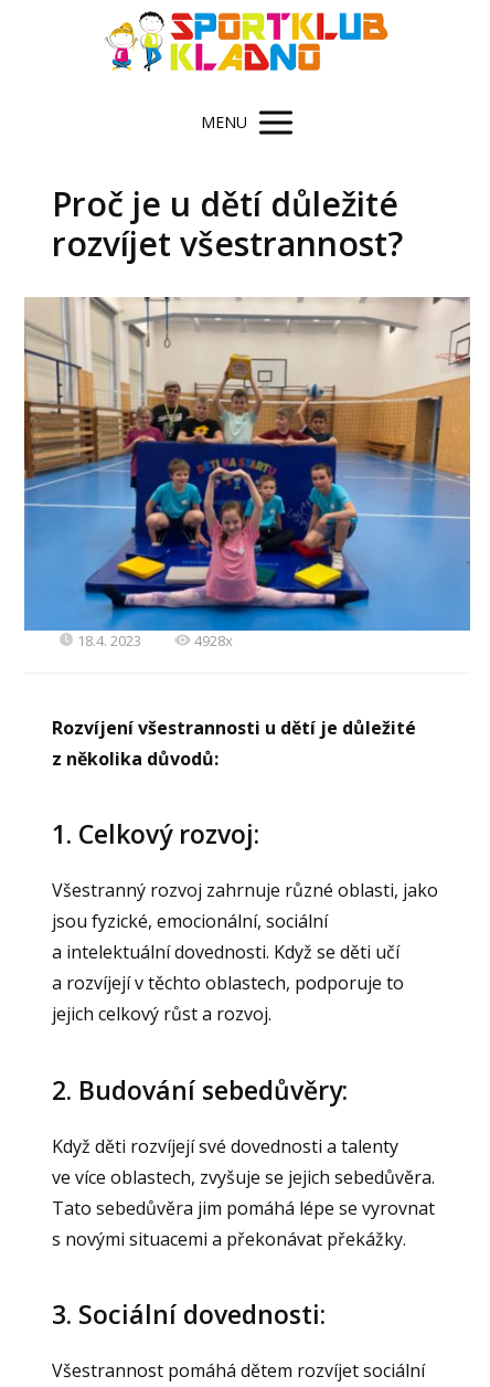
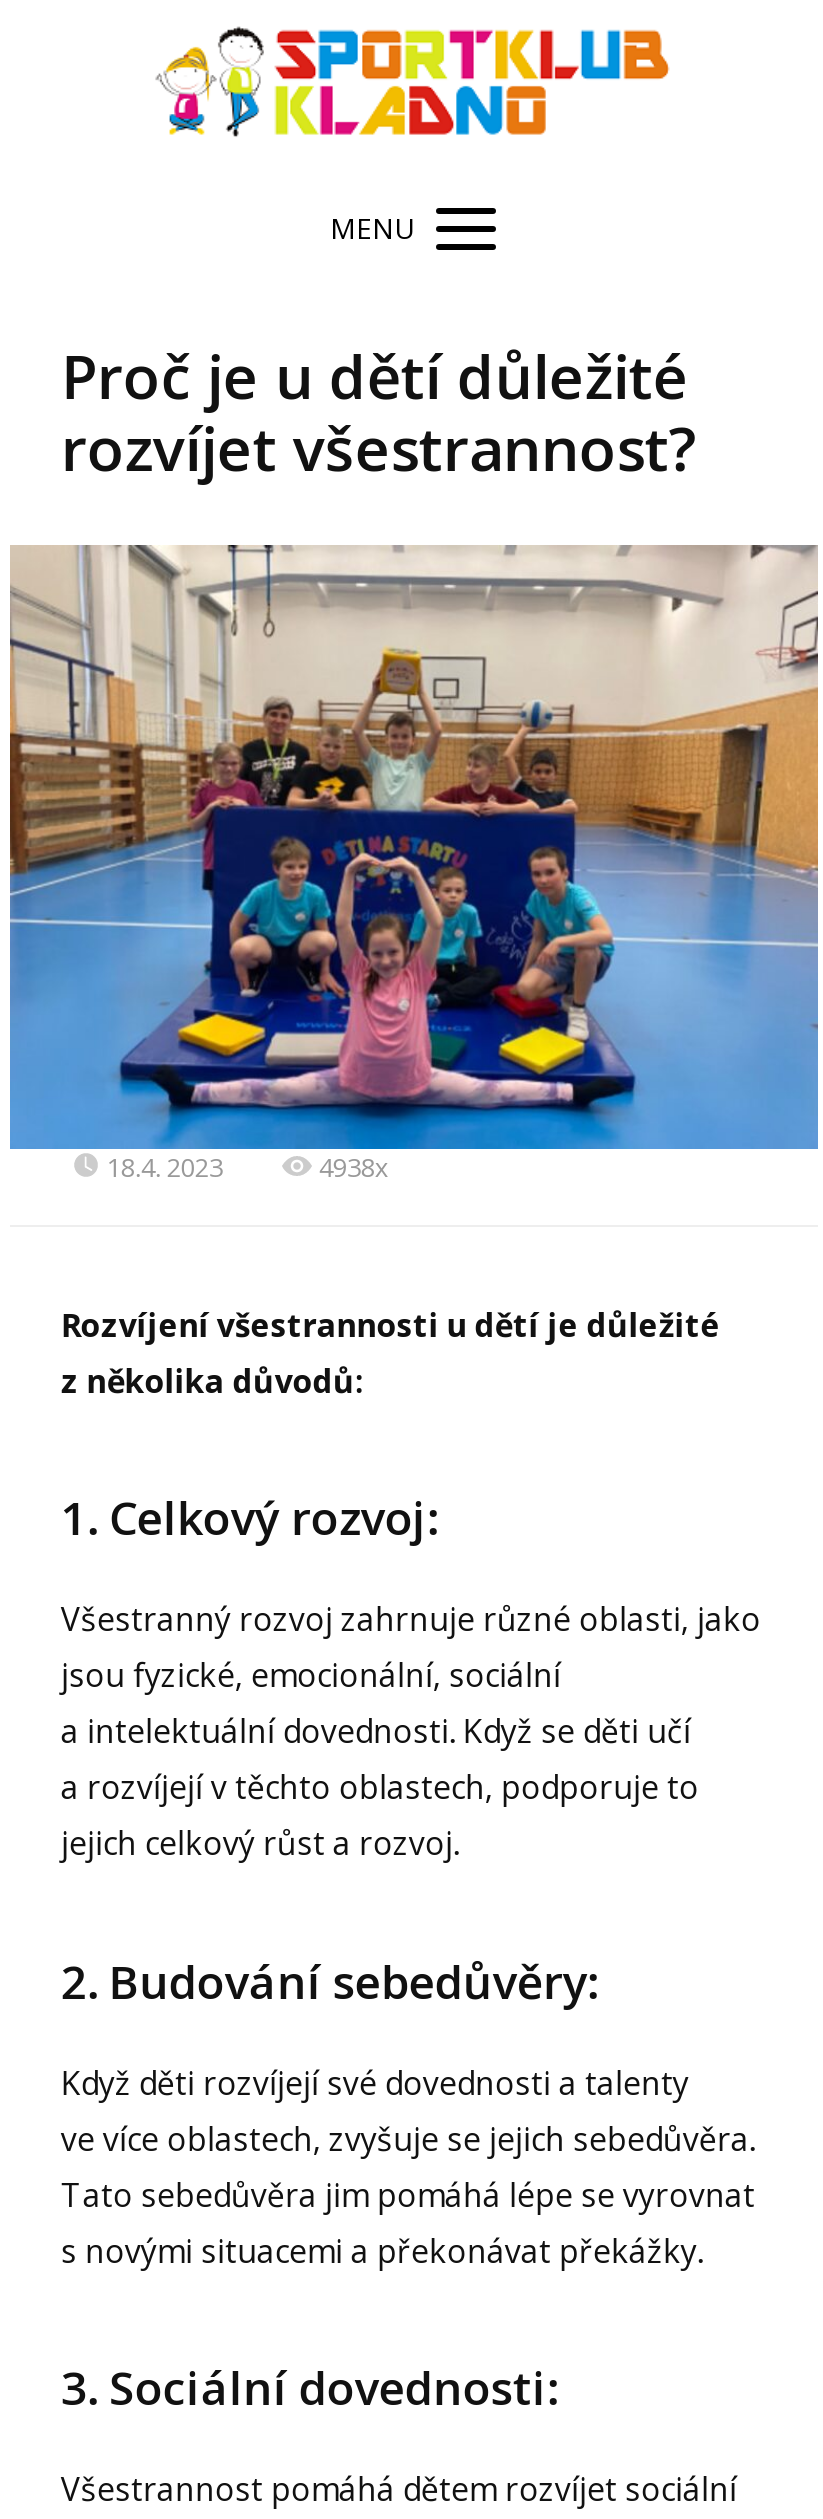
[195,631,233,651] 4928x -> [319,1149,389,1185] 4938x

